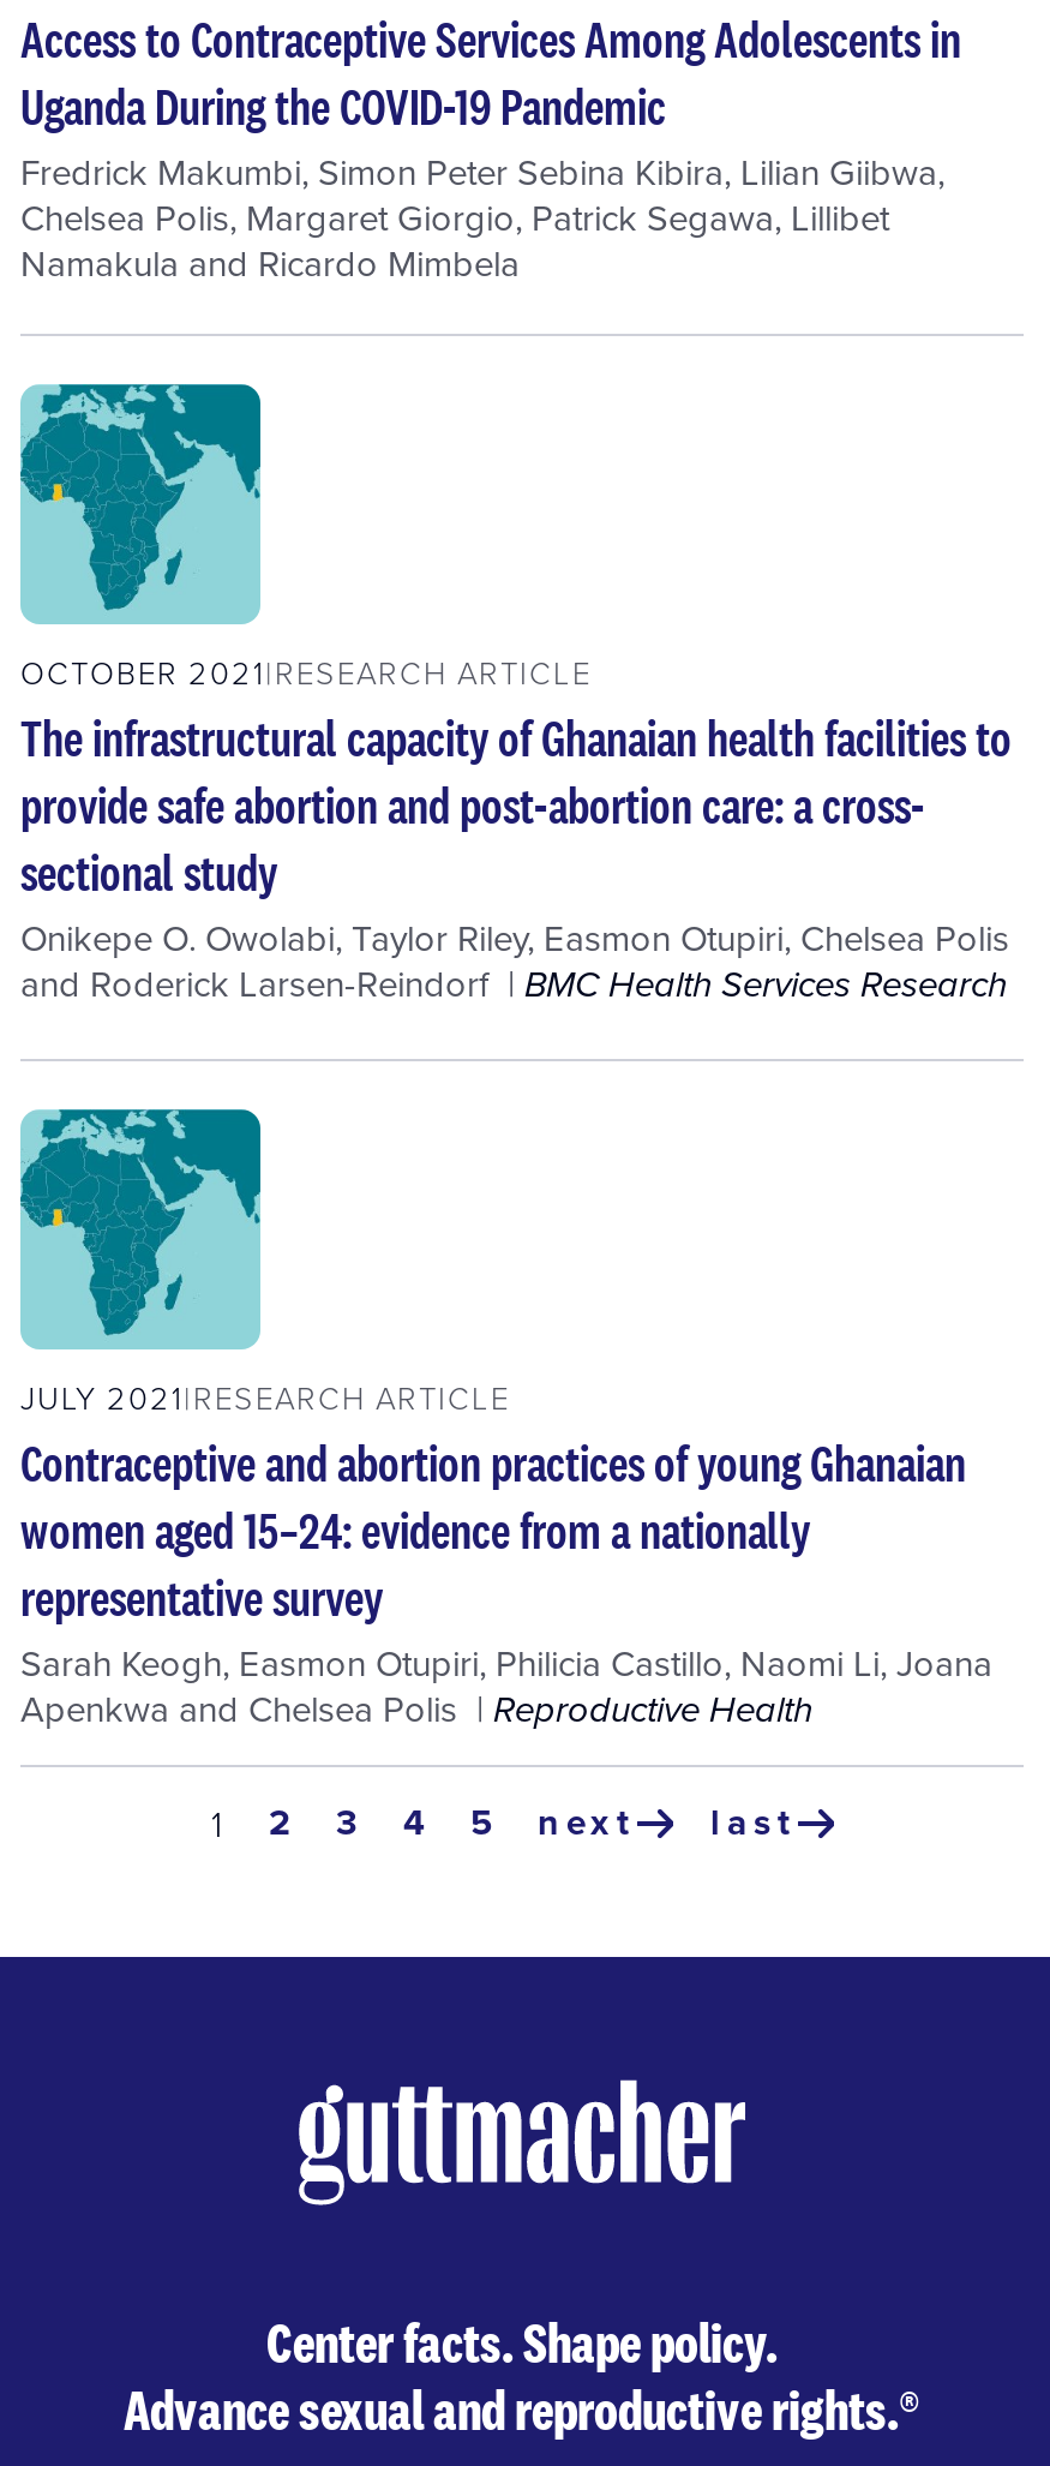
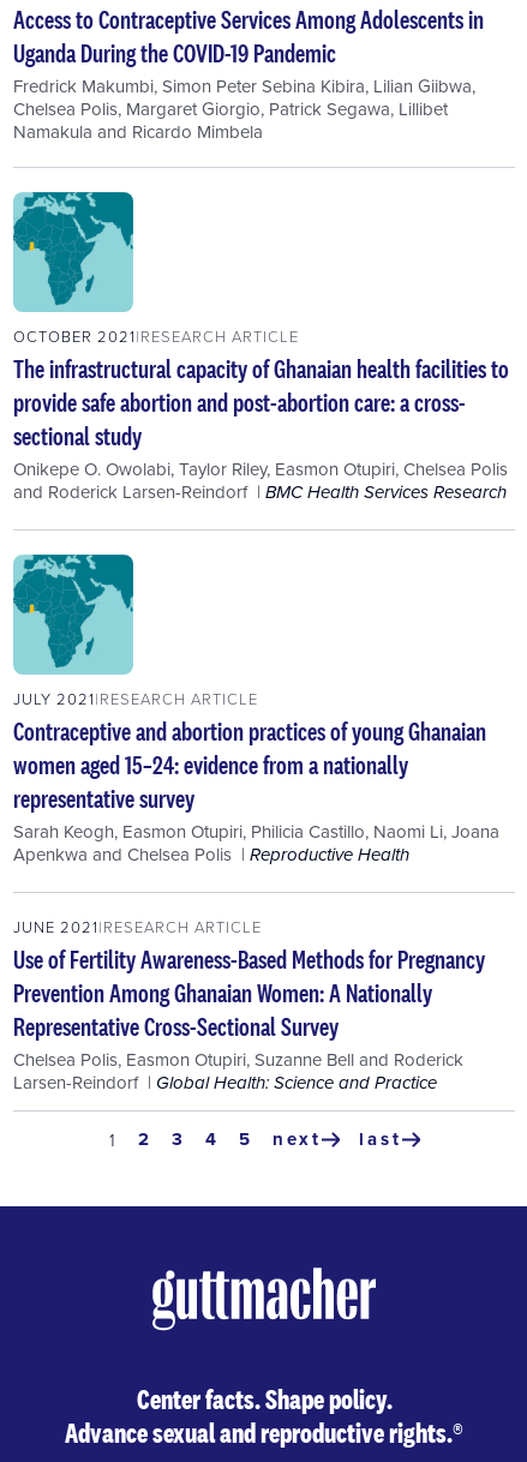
none -> [13,916,485,1095] JUNE 2021 RESEARCH ARTICLE | Use of Fertility Awareness-Based Methods for Pregnancy | Prevention Among Ghanaian Women: A Nationally | Representative Cross-Sectional Survey | Chelsea Polis, Easmon Otupiri, Suzanne Bell and Roderick | Larsen-Reindorf | Global Health: Science and Practice

